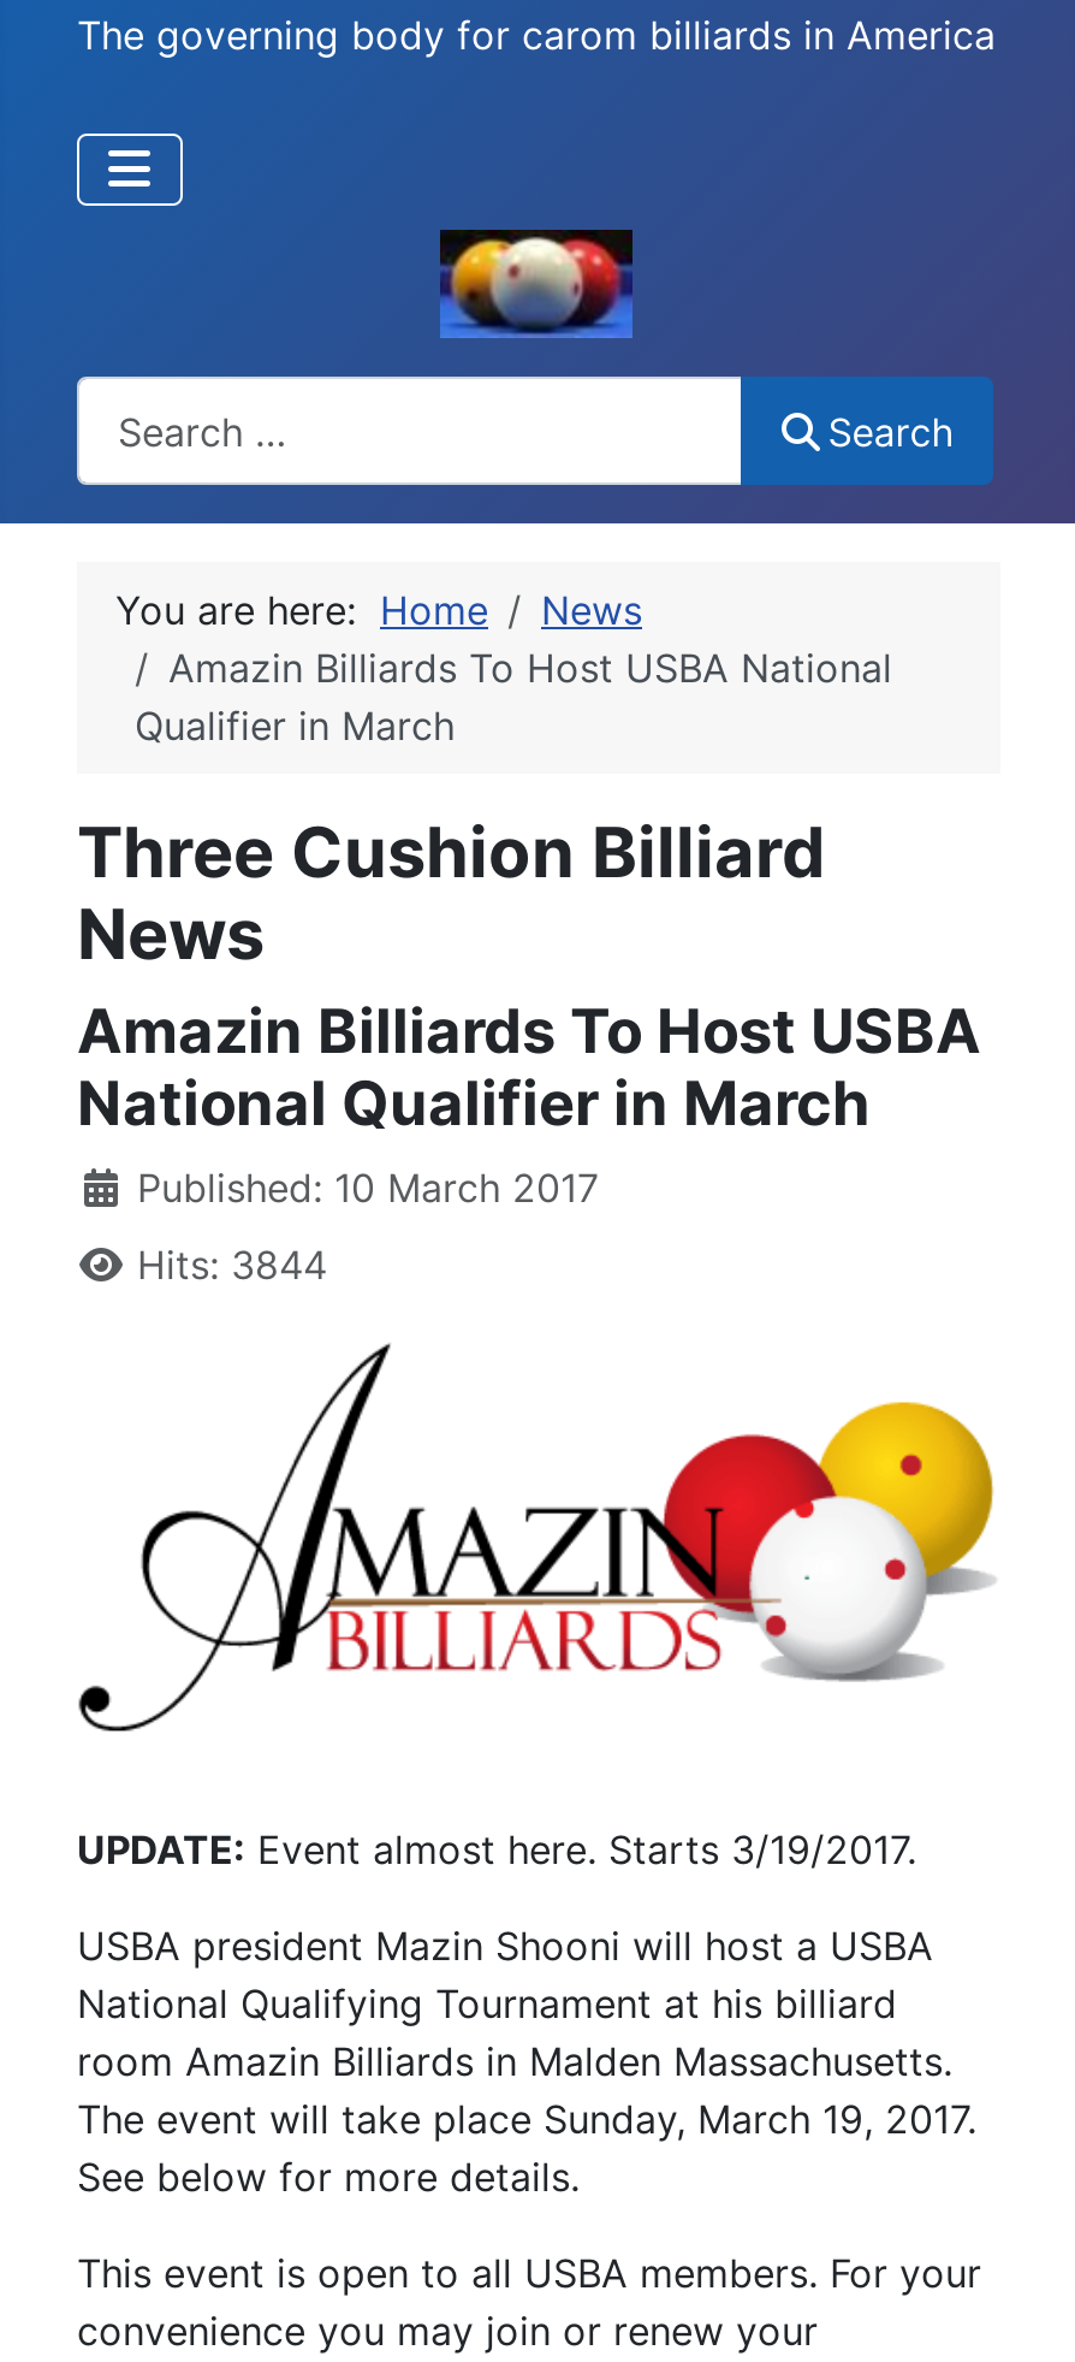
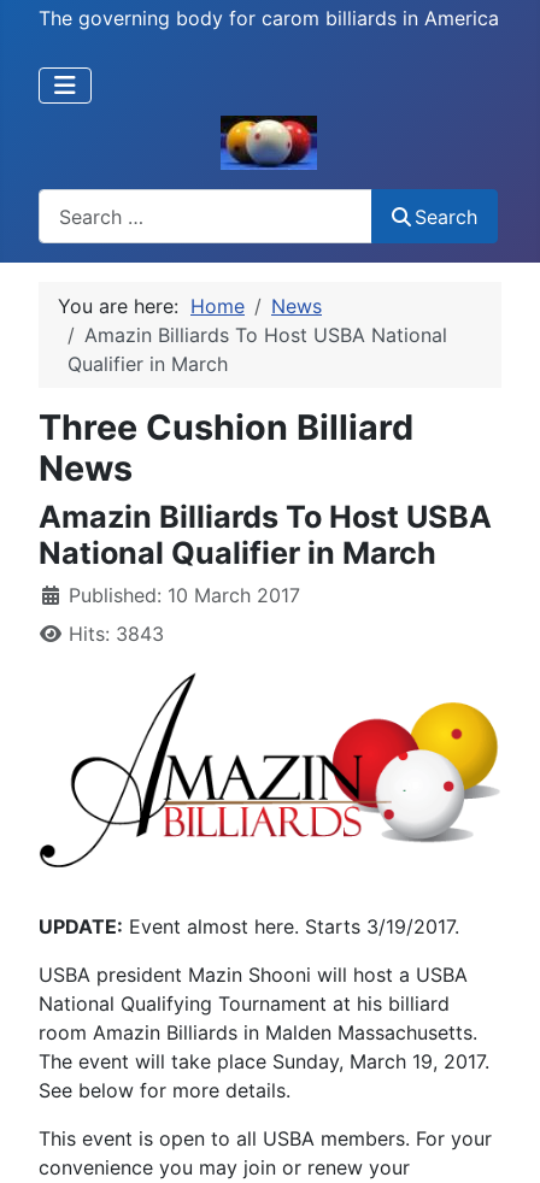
[137,1241,327,1289] Hits: 3844 -> [69,622,164,646] Hits: 3843

